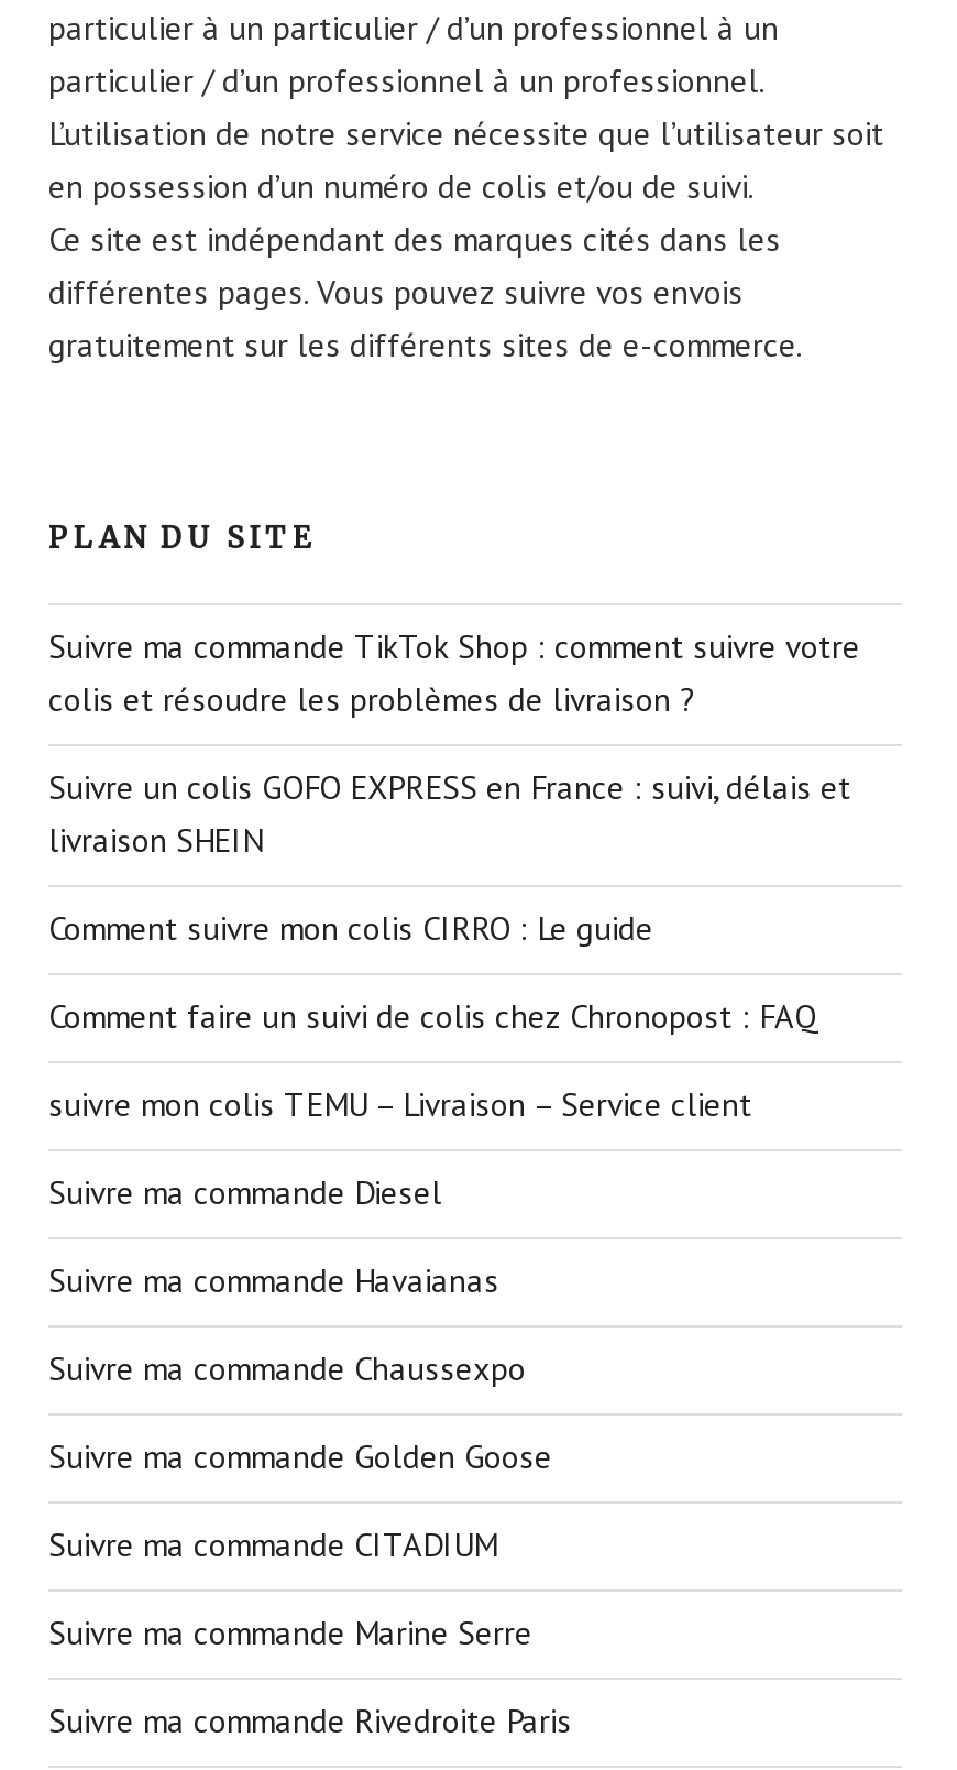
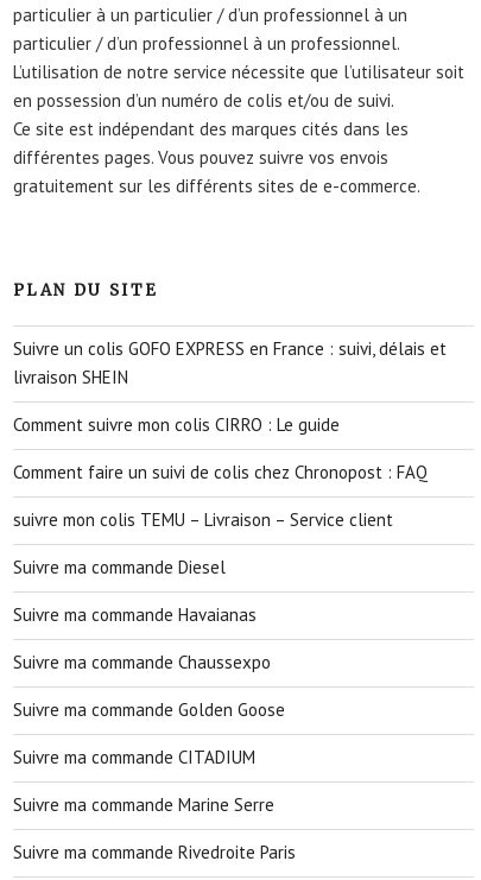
[48,626,860,721] Suivre ma commande TikTok Shop : comment suivre votre | colis et résoudre les problèmes de livraison ? -> none

